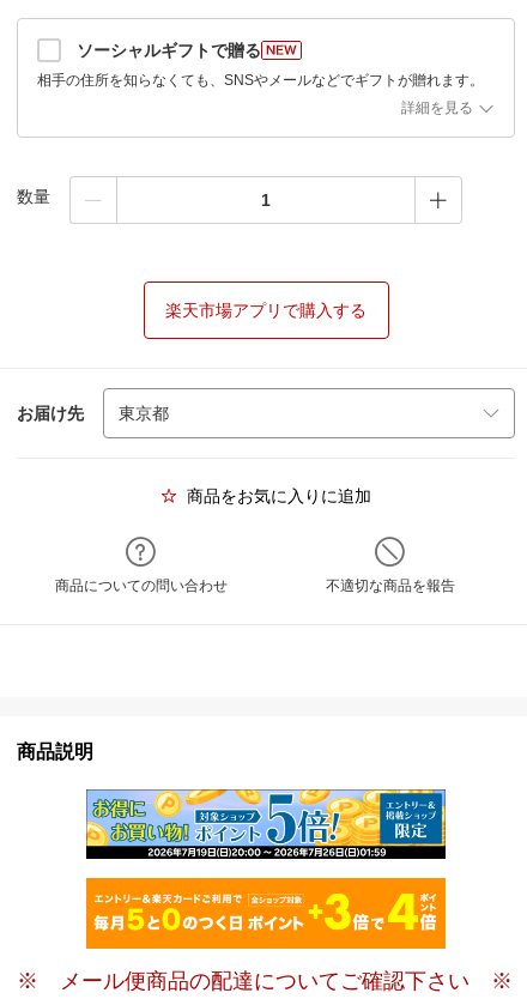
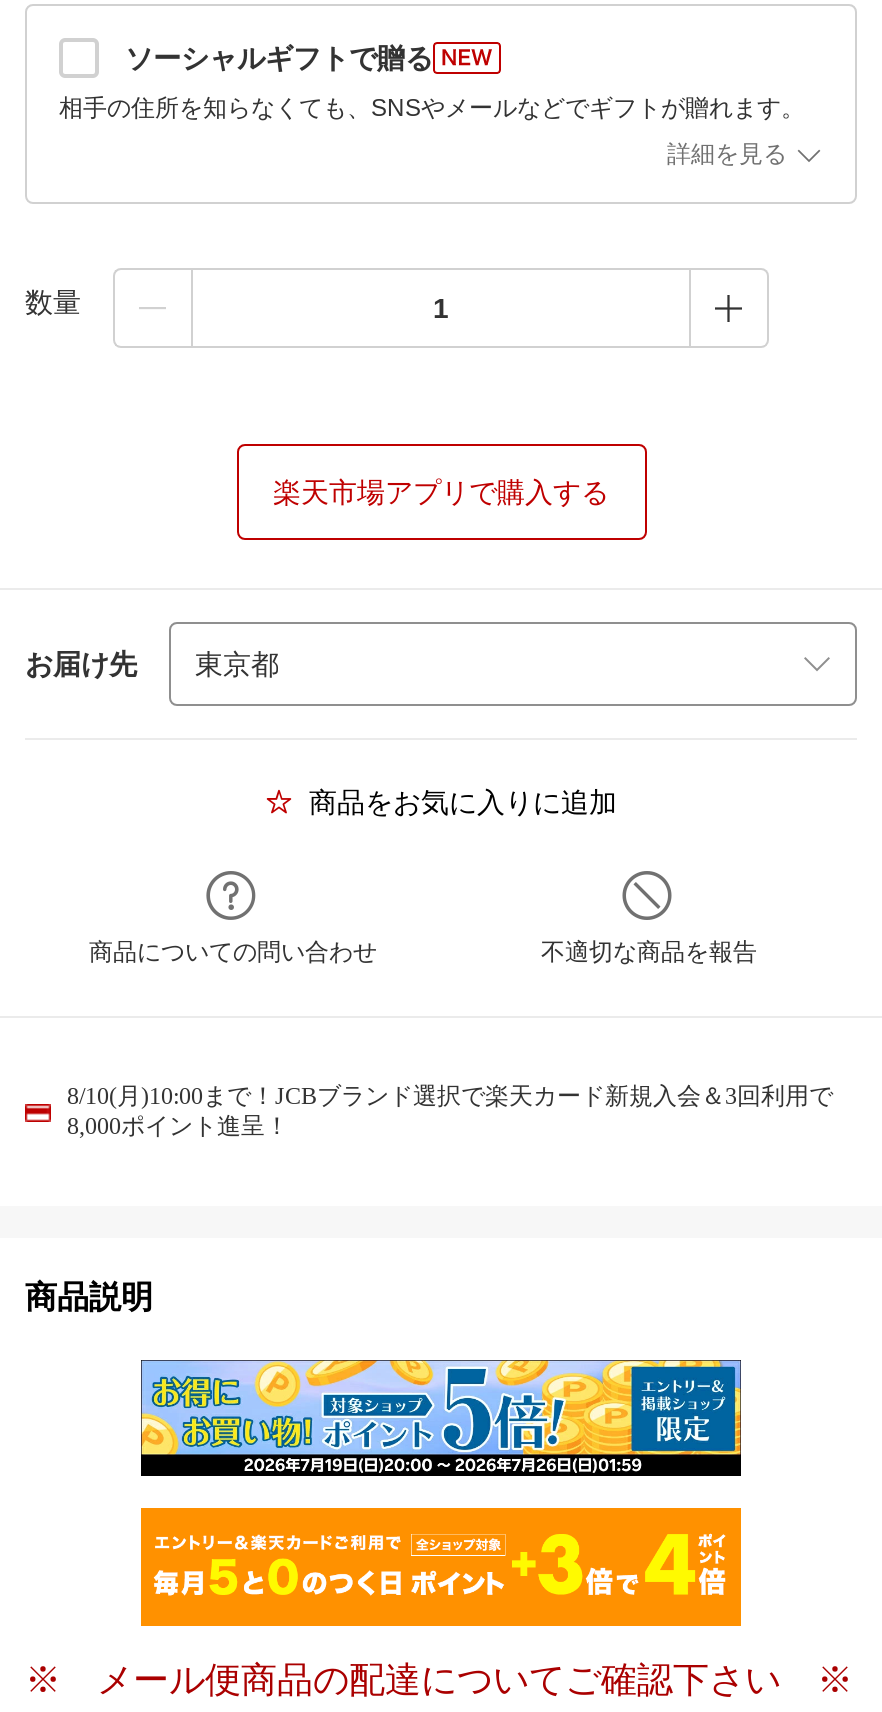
none -> [67,1082,833,1140] 8/10(月)10:00まで！JCBブランド選択で楽天カード新規入会＆3回利用で | 8,000ポイント進呈！

